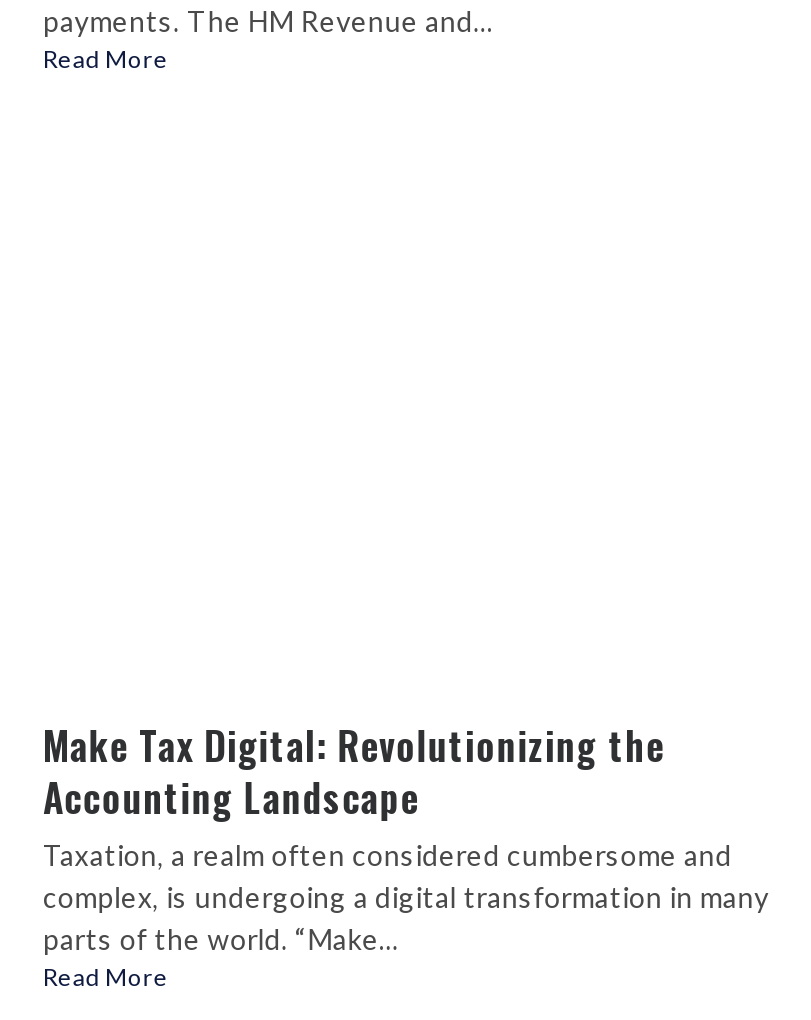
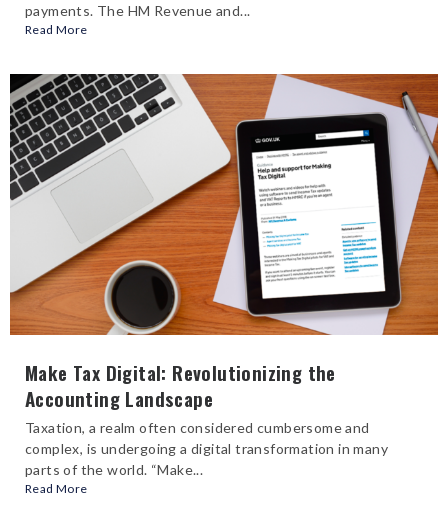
none -> [9,73,439,336] [image]

